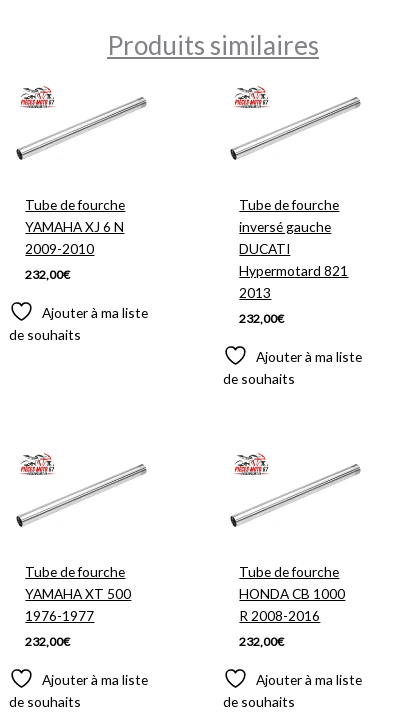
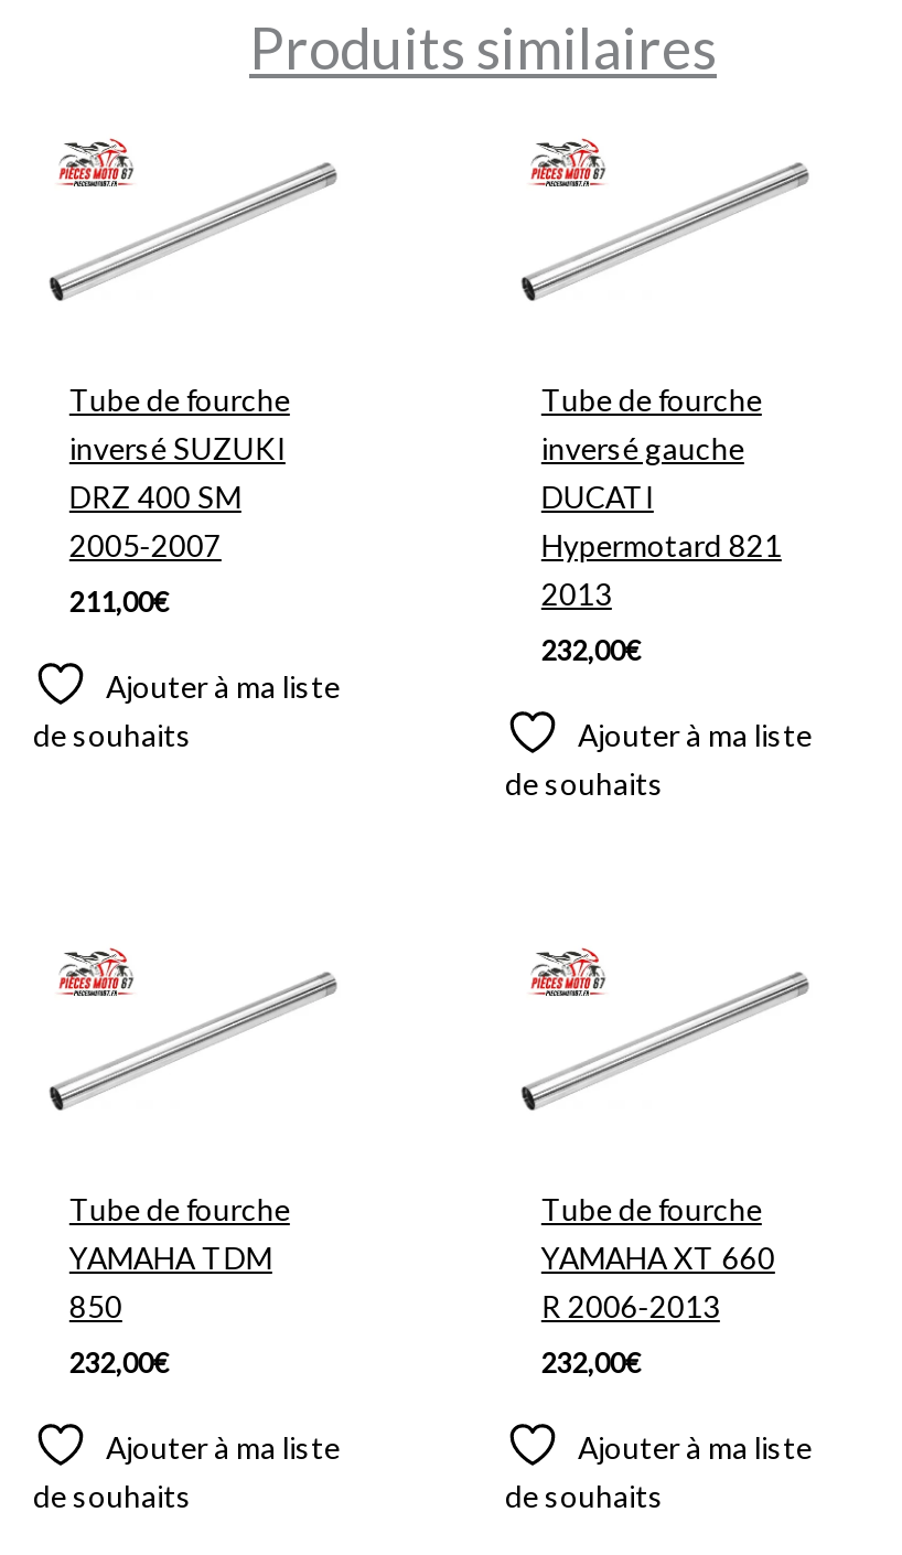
[25,218,124,257] YAMAHA XJ 6 N | 2009-2010 -> [69,429,285,564] inversé SUZUKI | DRZ 400 SM | 2005-2007
[25,267,70,282] 232,00€ -> [69,586,168,619] 211,00€
moved [9,304,148,343] -> [33,668,340,754]: Ajouter à ma liste | de souhaits
[25,585,131,624] YAMAHA XT 500 | 1976-1977 -> [69,1238,272,1324] YAMAHA TDM | 850
[239,585,345,624] HONDA CB 1000 | R 2008-2016 -> [541,1238,775,1324] YAMAHA XT 660 | R 2006-2013

